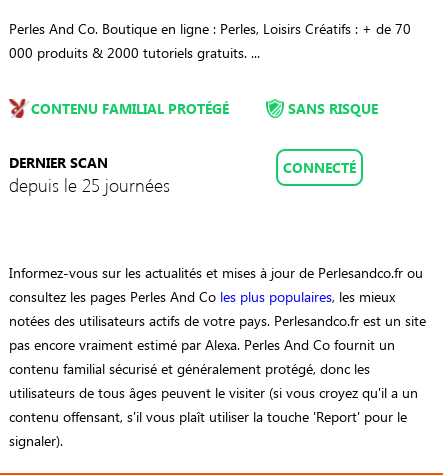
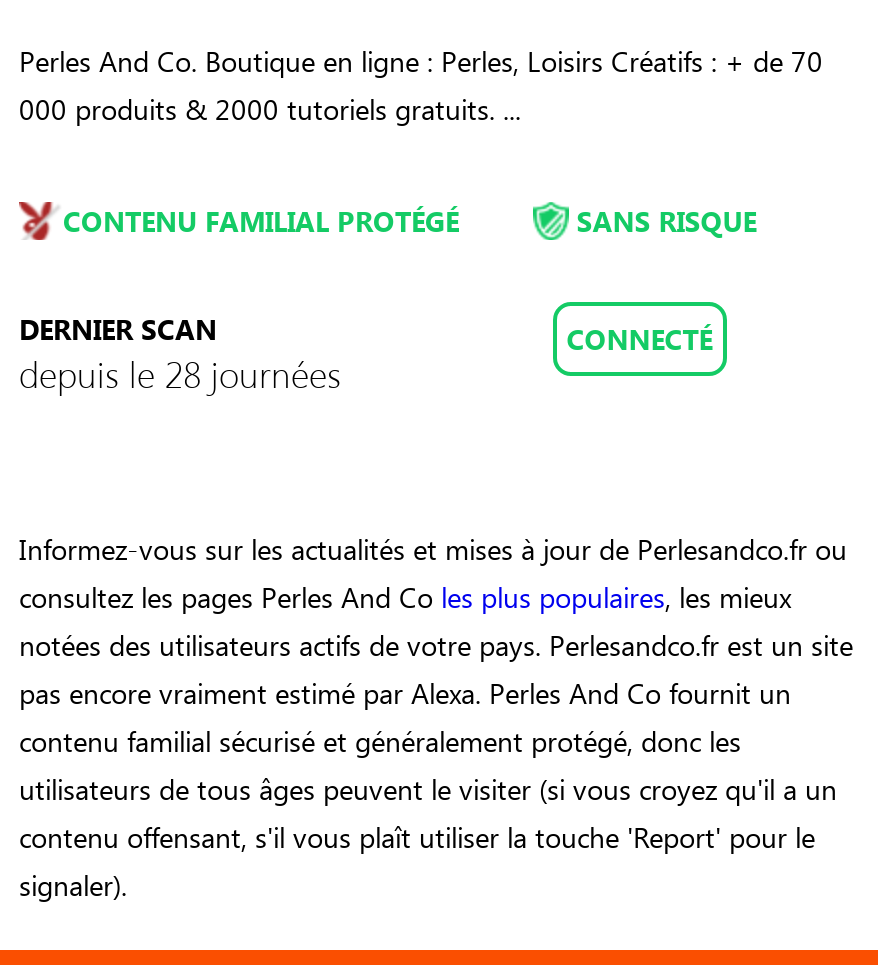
[9,173,170,197] depuis le 25 journées -> [19,349,341,397] depuis le 28 journées

